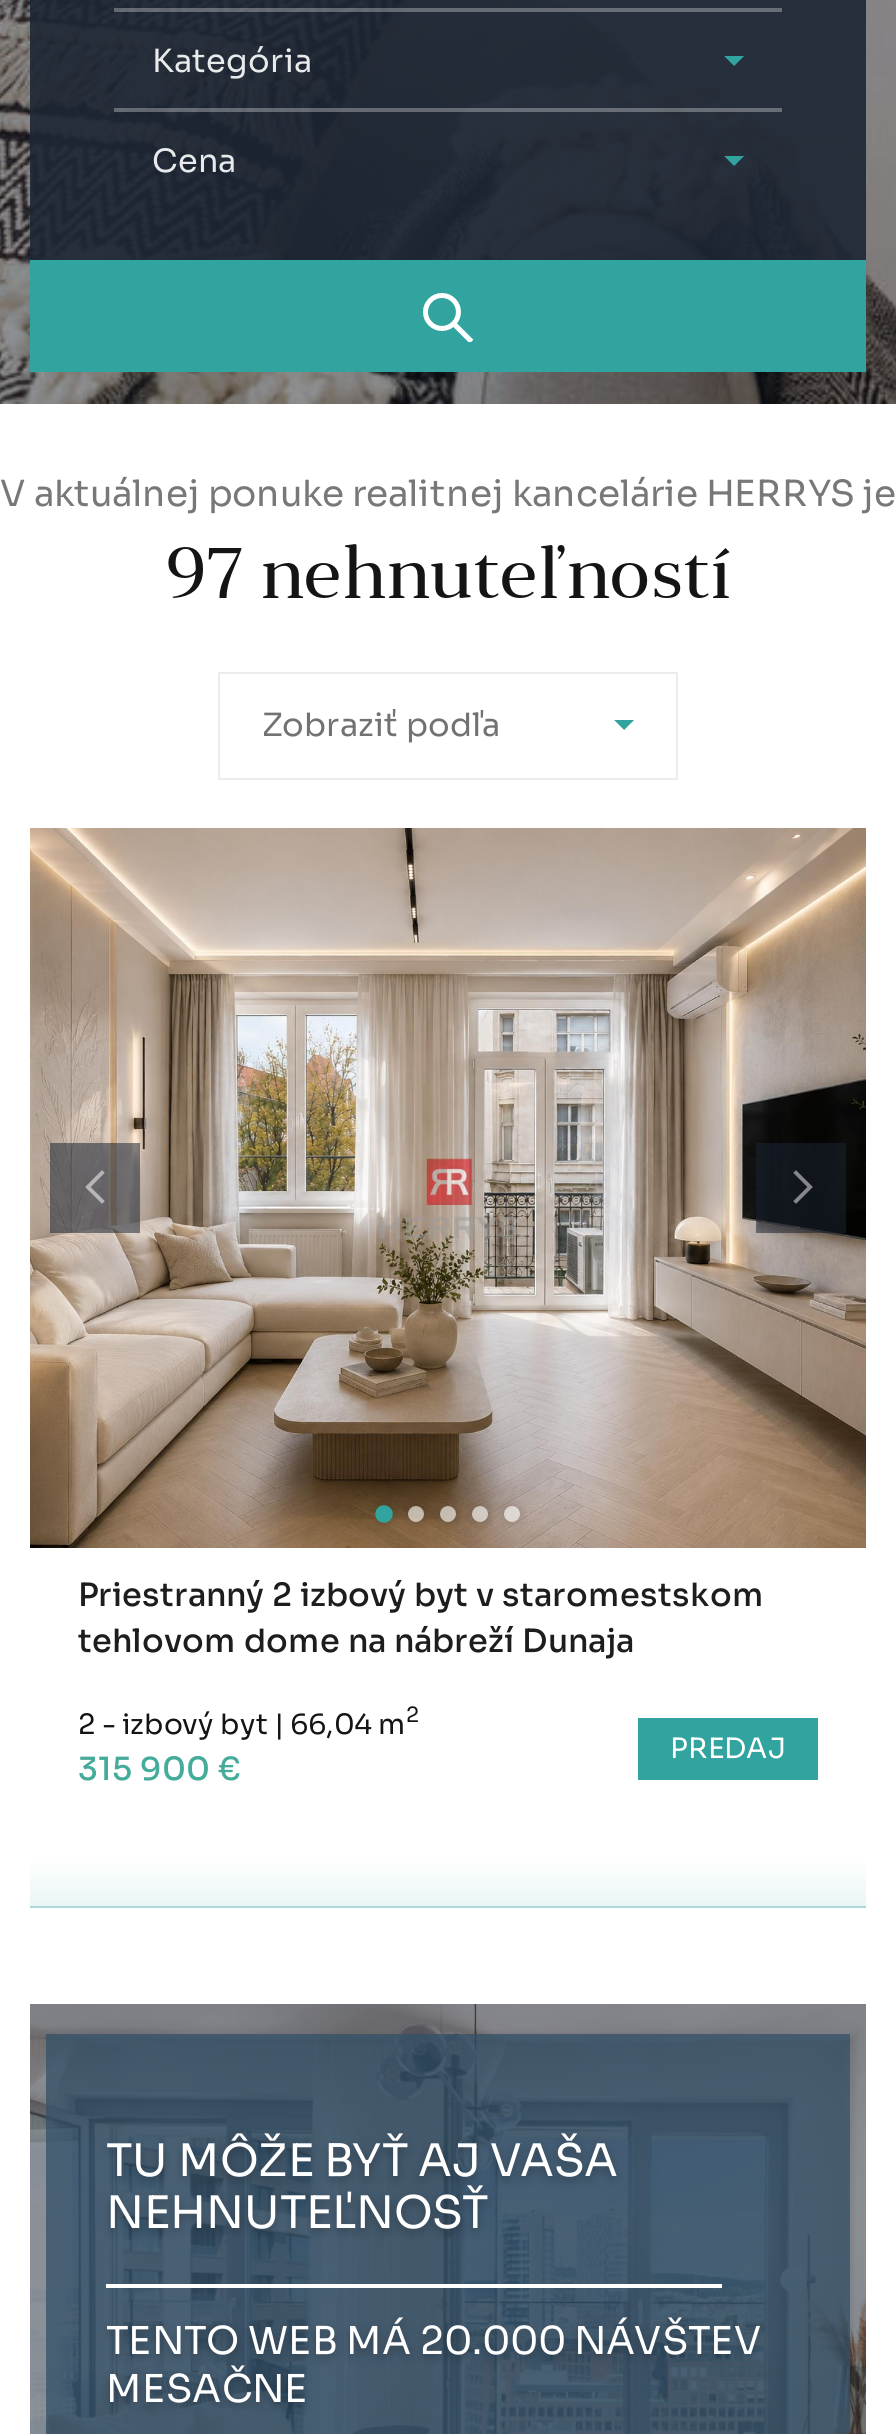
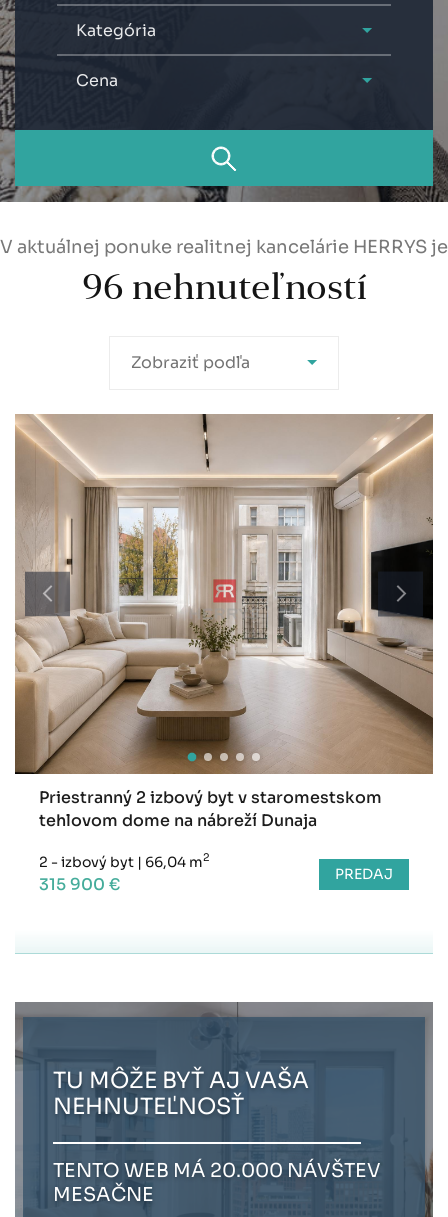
[165,544,731,616] 97 nehnuteľností -> [81,272,366,308] 96 nehnuteľností

